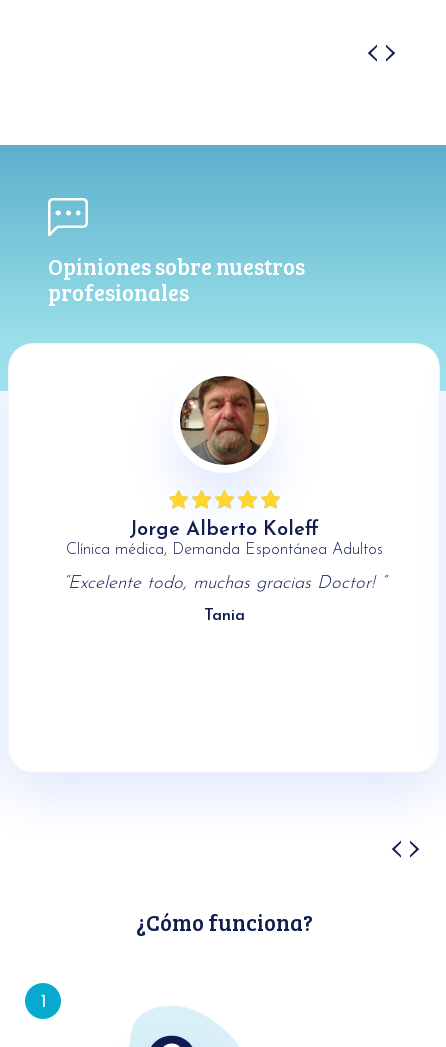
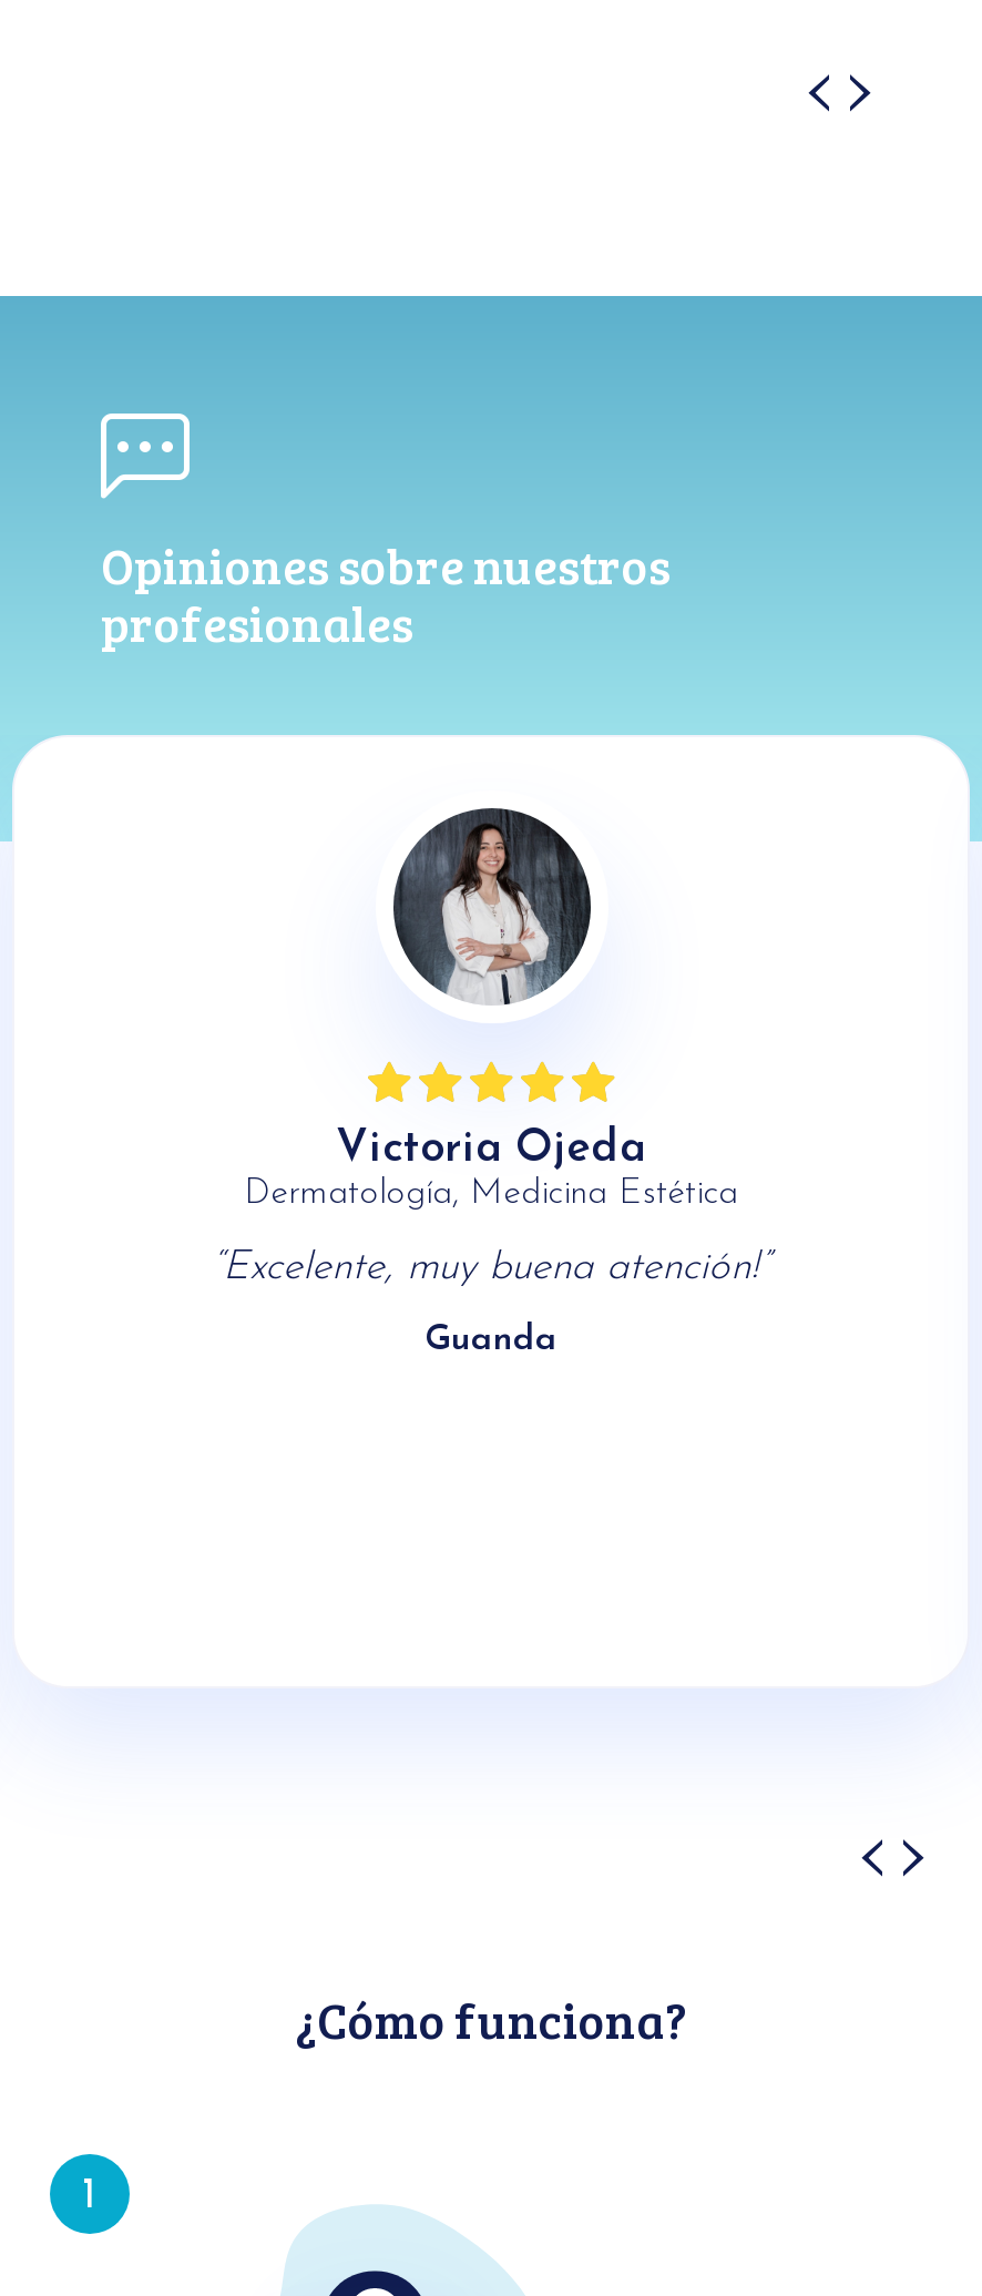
[180,376,270,466] [image] -> [396,808,593,1006] [image]
[65,520,382,558] Jorge Alberto Koleff | Clínica médica, Demanda Espontánea Adultos -> [244,1128,738,1212] Victoria Ojeda | Dermatología, Medicina Estética
[62,574,385,593] “Excelente todo, muchas gracias Doctor! ” -> [212,1248,770,1290] “Excelente, muy buena atención!”
[203,608,244,624] Tania -> [424,1323,558,1359] Guanda

